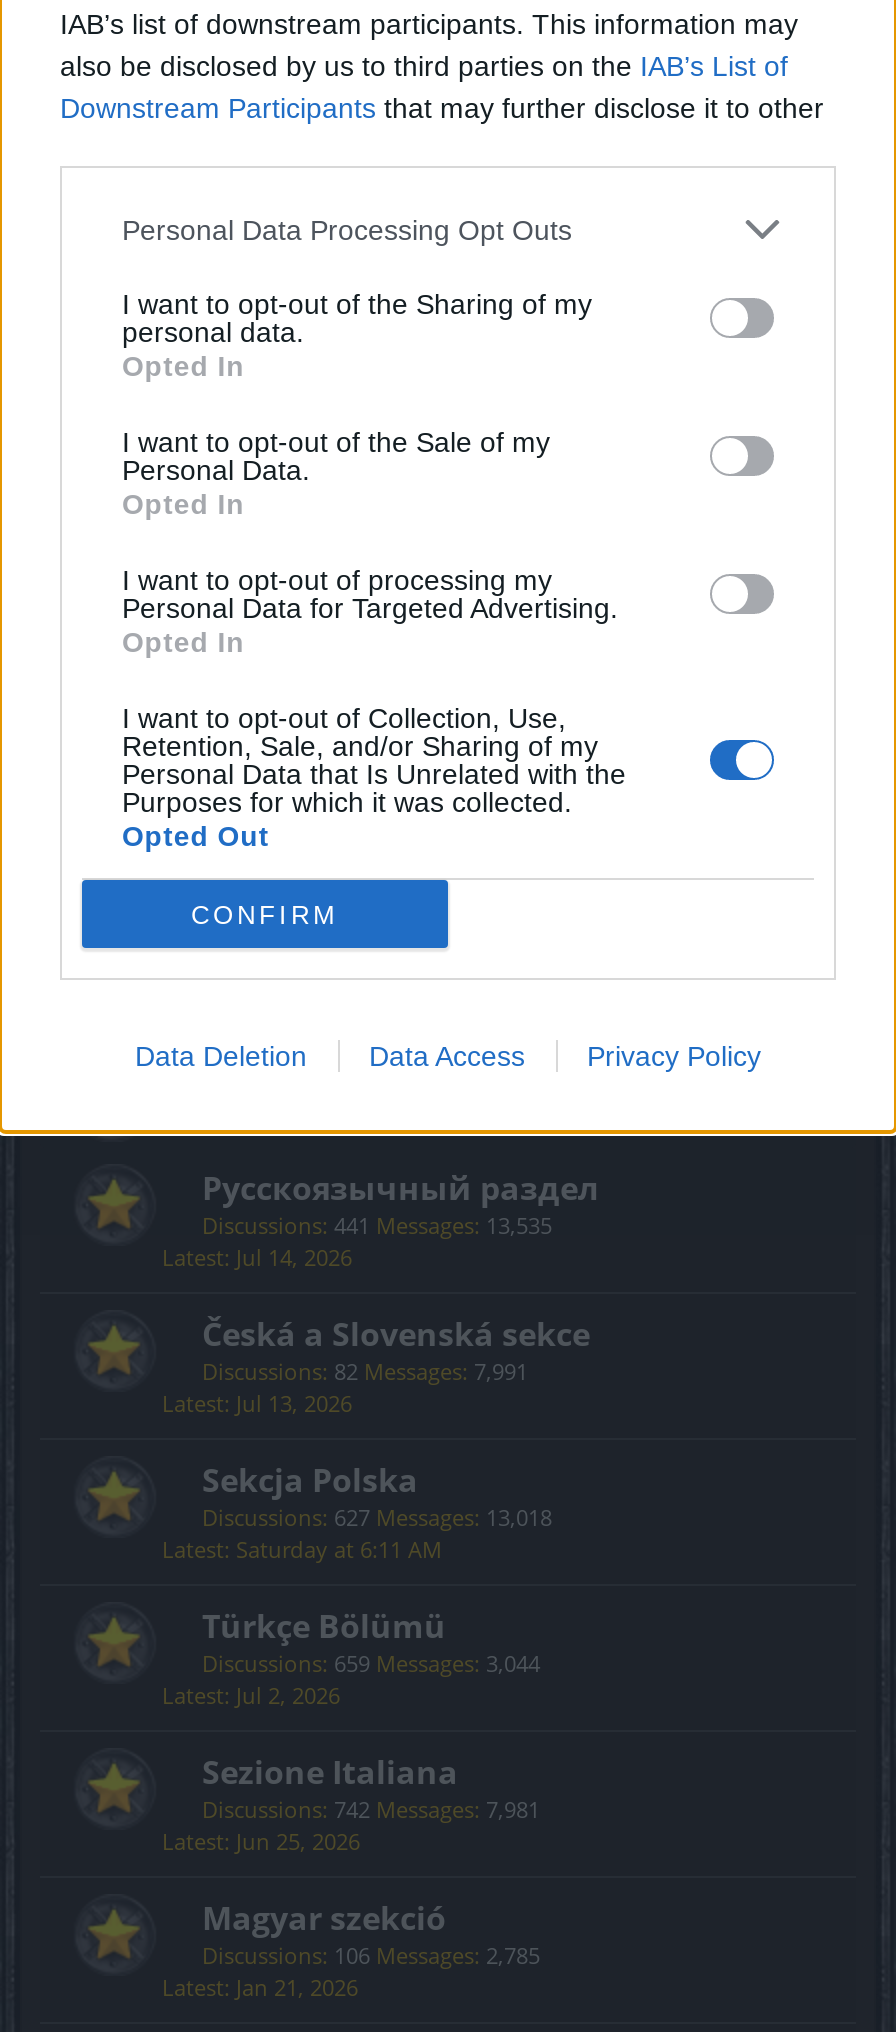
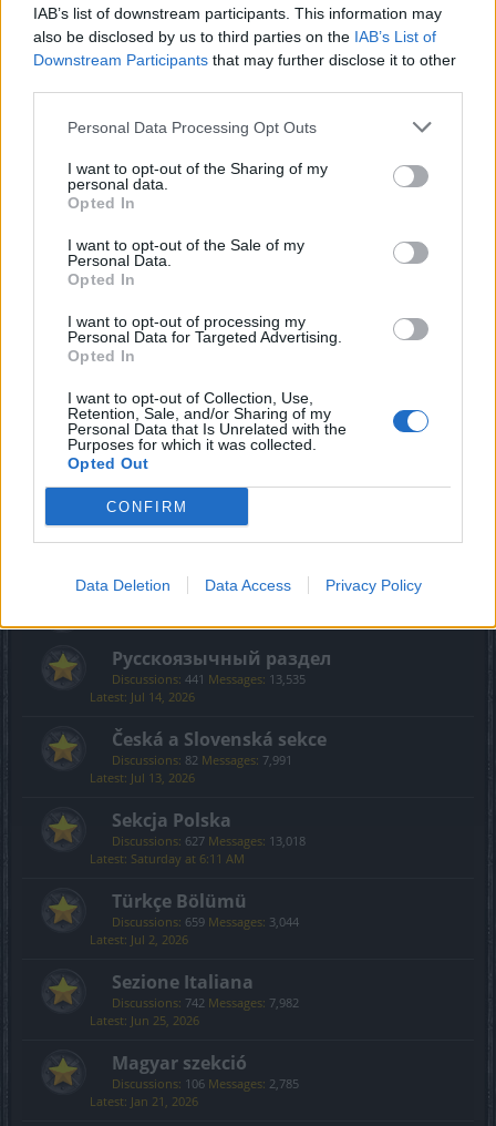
[202,1794,540,1824] Discussions: 742 Messages: 7,981 -> [112,994,299,1011] Discussions: 742 Messages: 7,982

